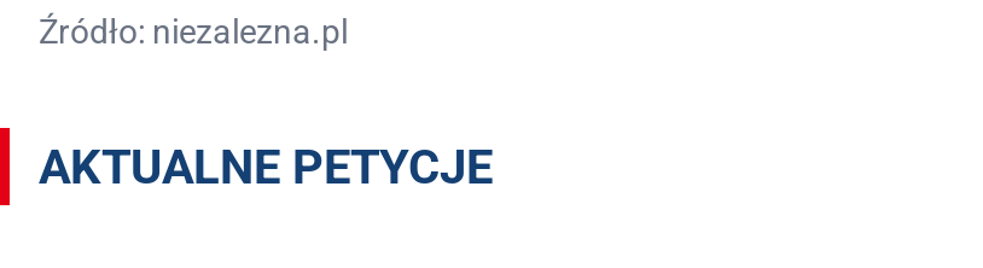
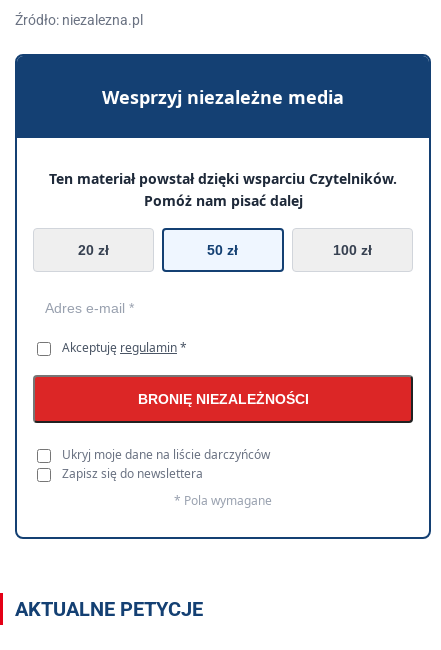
none -> [14,53,432,540] [image] | Wesprzyj niezależne media | Ten materiał powstał dzięki wsparciu Czytelników. | Pomóż nam pisać dalej | 20 zł | 50 zł | 100 zł
none -> [62,338,308,508] Akceptuję regulamin * | BRONIĘ NIEZALEŻNOŚCI | Ukryj moje dane na liście darczyńców | Zapisz się do newslettera | * Pola wymagane

